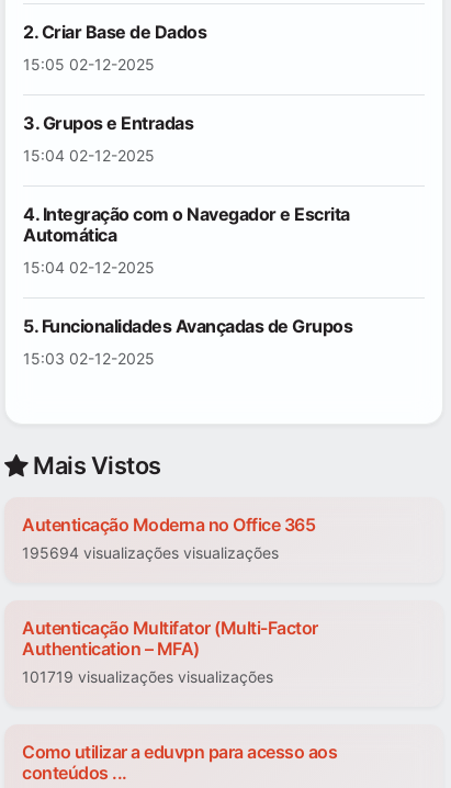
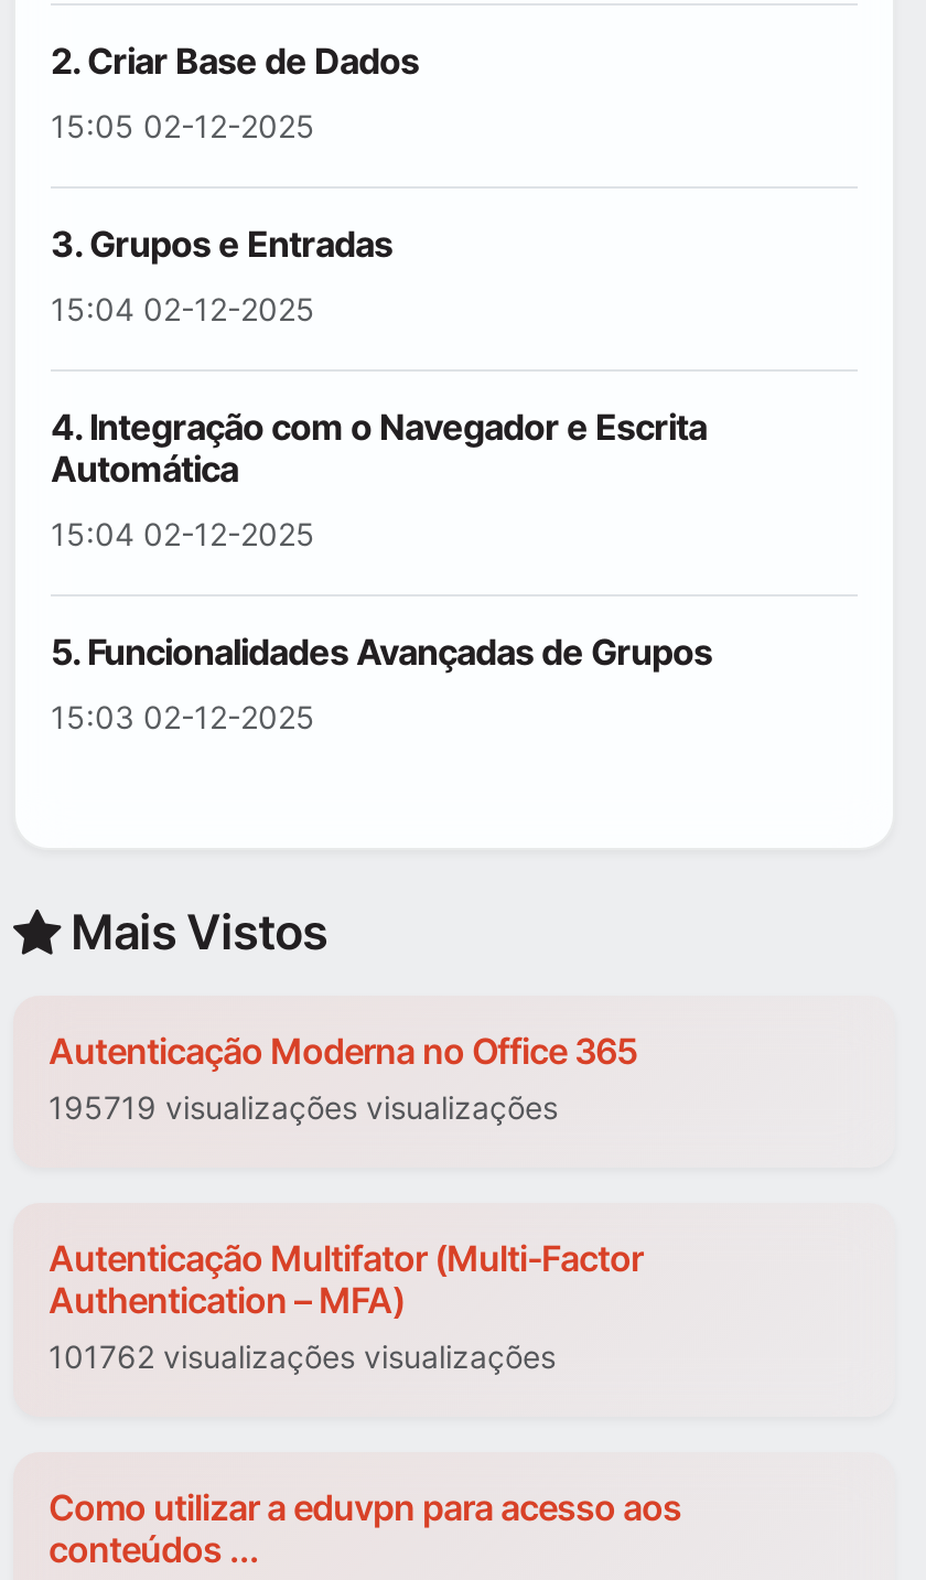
[22,544,279,562] 195694 visualizações visualizações -> [49,1089,558,1127] 195719 visualizações visualizações
[22,668,273,686] 101719 visualizações visualizações -> [49,1339,556,1376] 101762 visualizações visualizações

